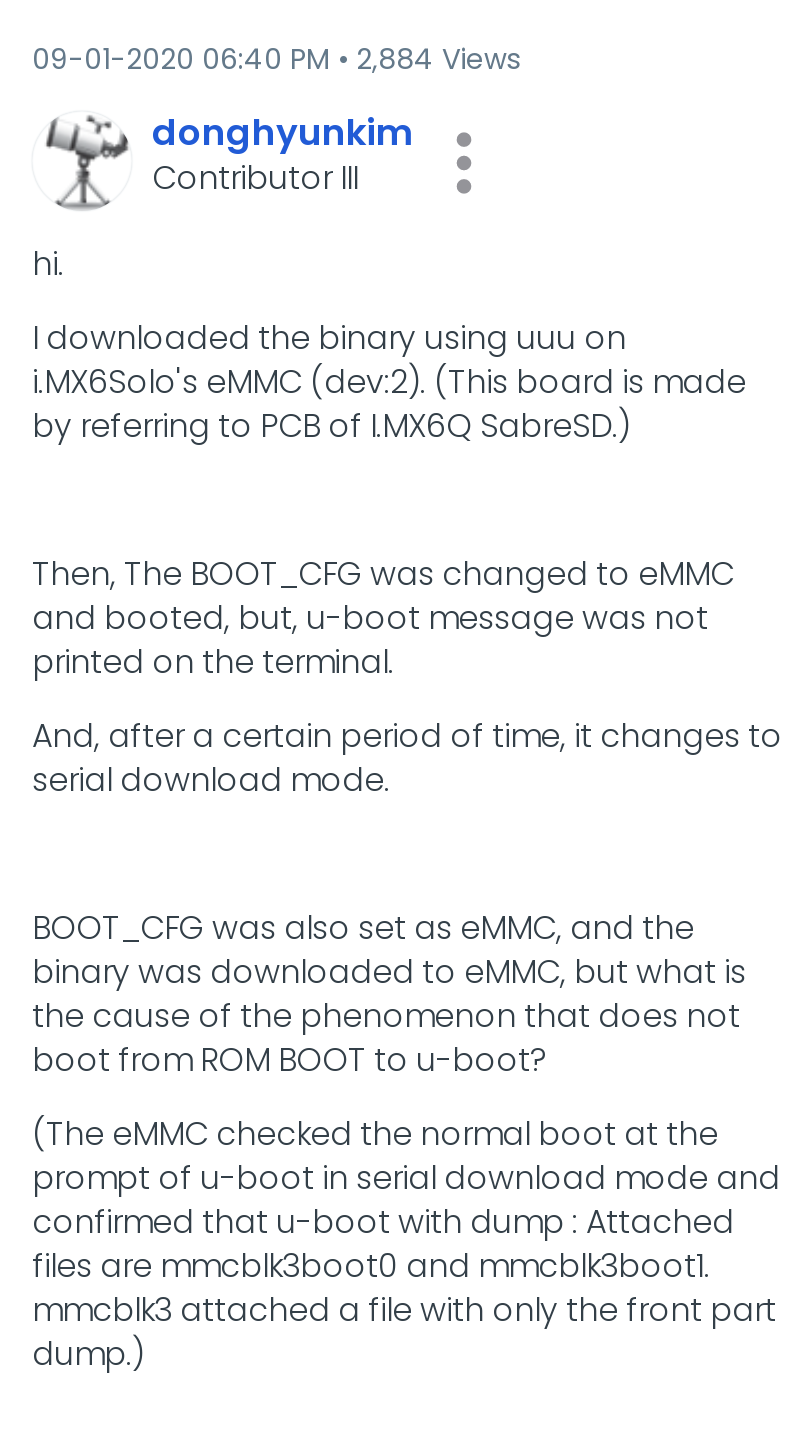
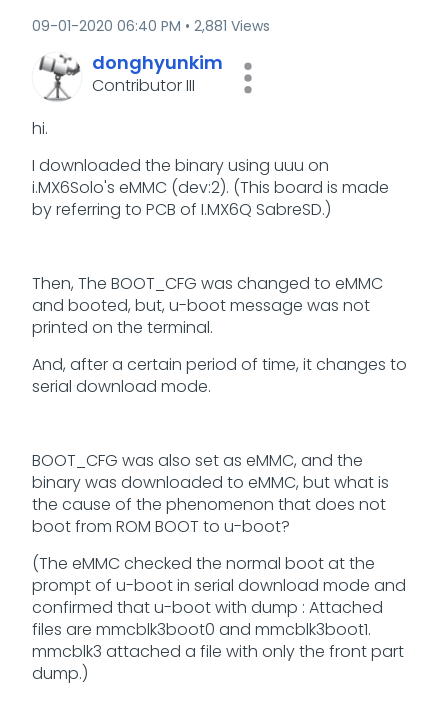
[32,39,520,79] 09-01-2020 06:40 PM 2,884 Views -> [32,16,270,36] 09-01-2020 06:40 PM 2,881 Views

